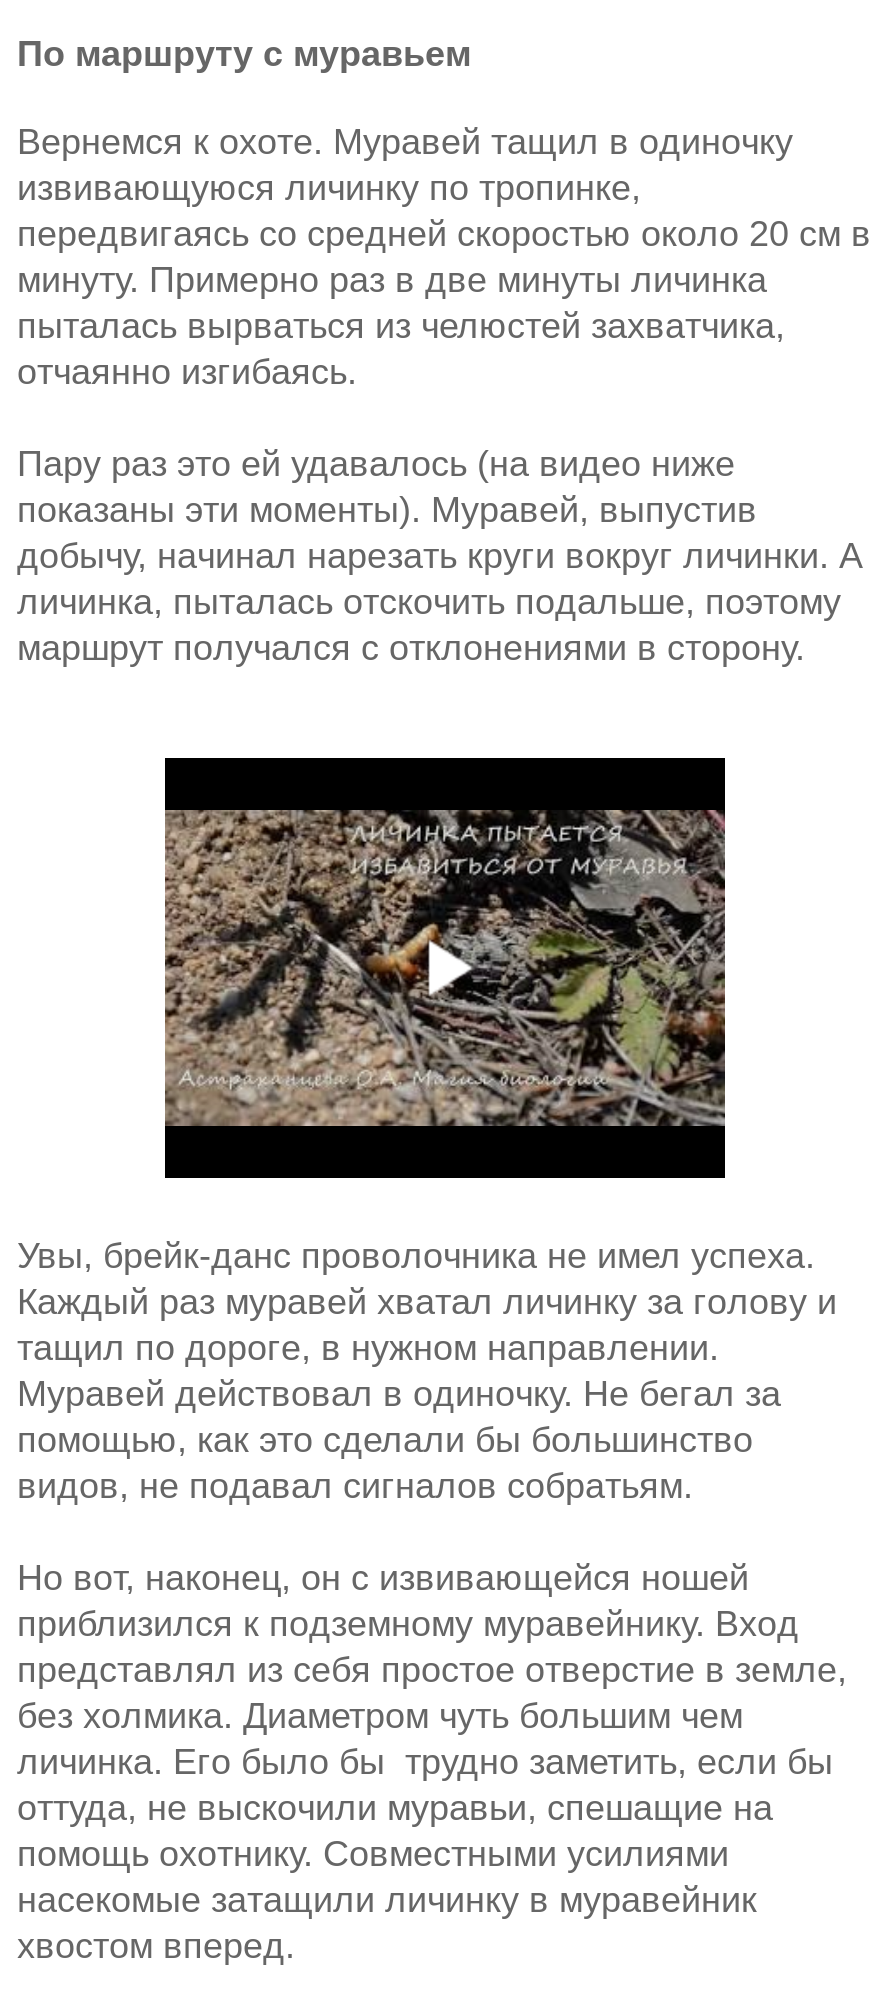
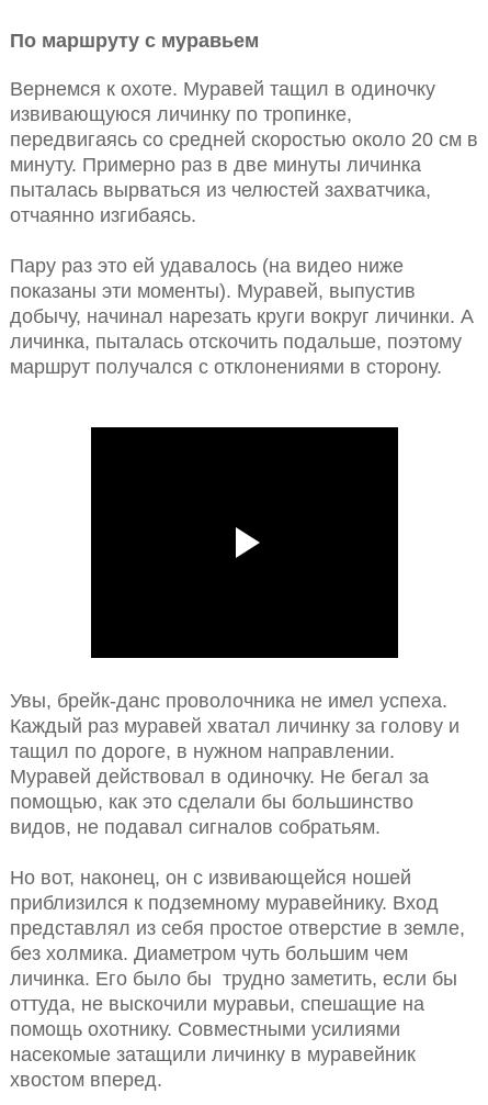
[163,808,727,1128] [image] -> none

